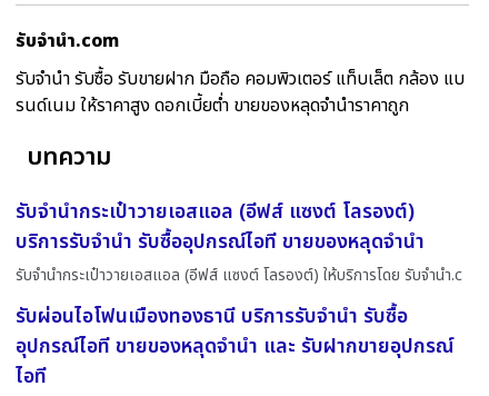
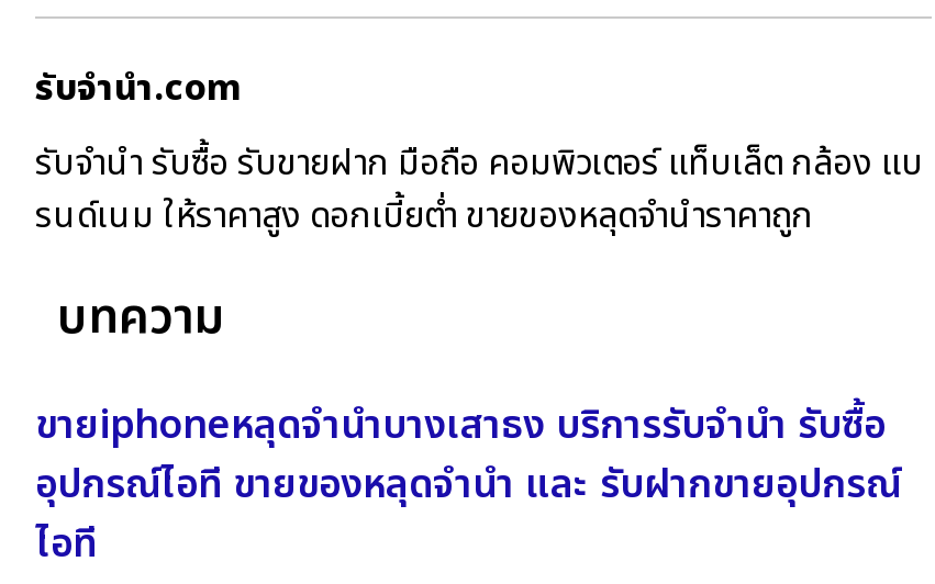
[16,196,462,331] รับจำนำกระเป๋าวายเอสแอล (อีฟส์ แซงต์ โลรองต์) | บริการรับจำนำ รับซื้ออุปกรณ์ไอที ขายของหลุดจำนำ | รับจำนำกระเป๋าวายเอสแอล (อีฟส์ แซงต์ โลรองต์) ให้บริการโดย รับจํานํา.c | รับผ่อนไอโฟนเมืองทองธานี บริการรับจำนำ รับซื้อ -> [35,396,886,456] ขายiphoneหลุดจำนำบางเสาธง บริการรับจำนำ รับซื้อ

